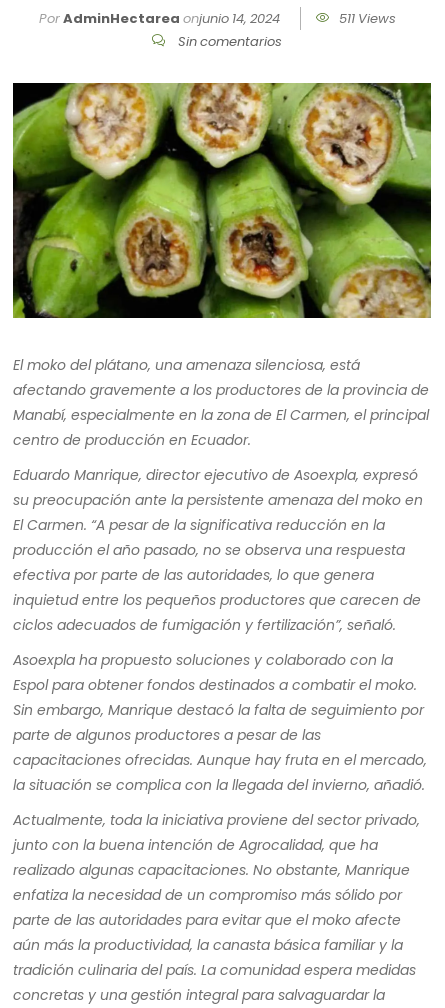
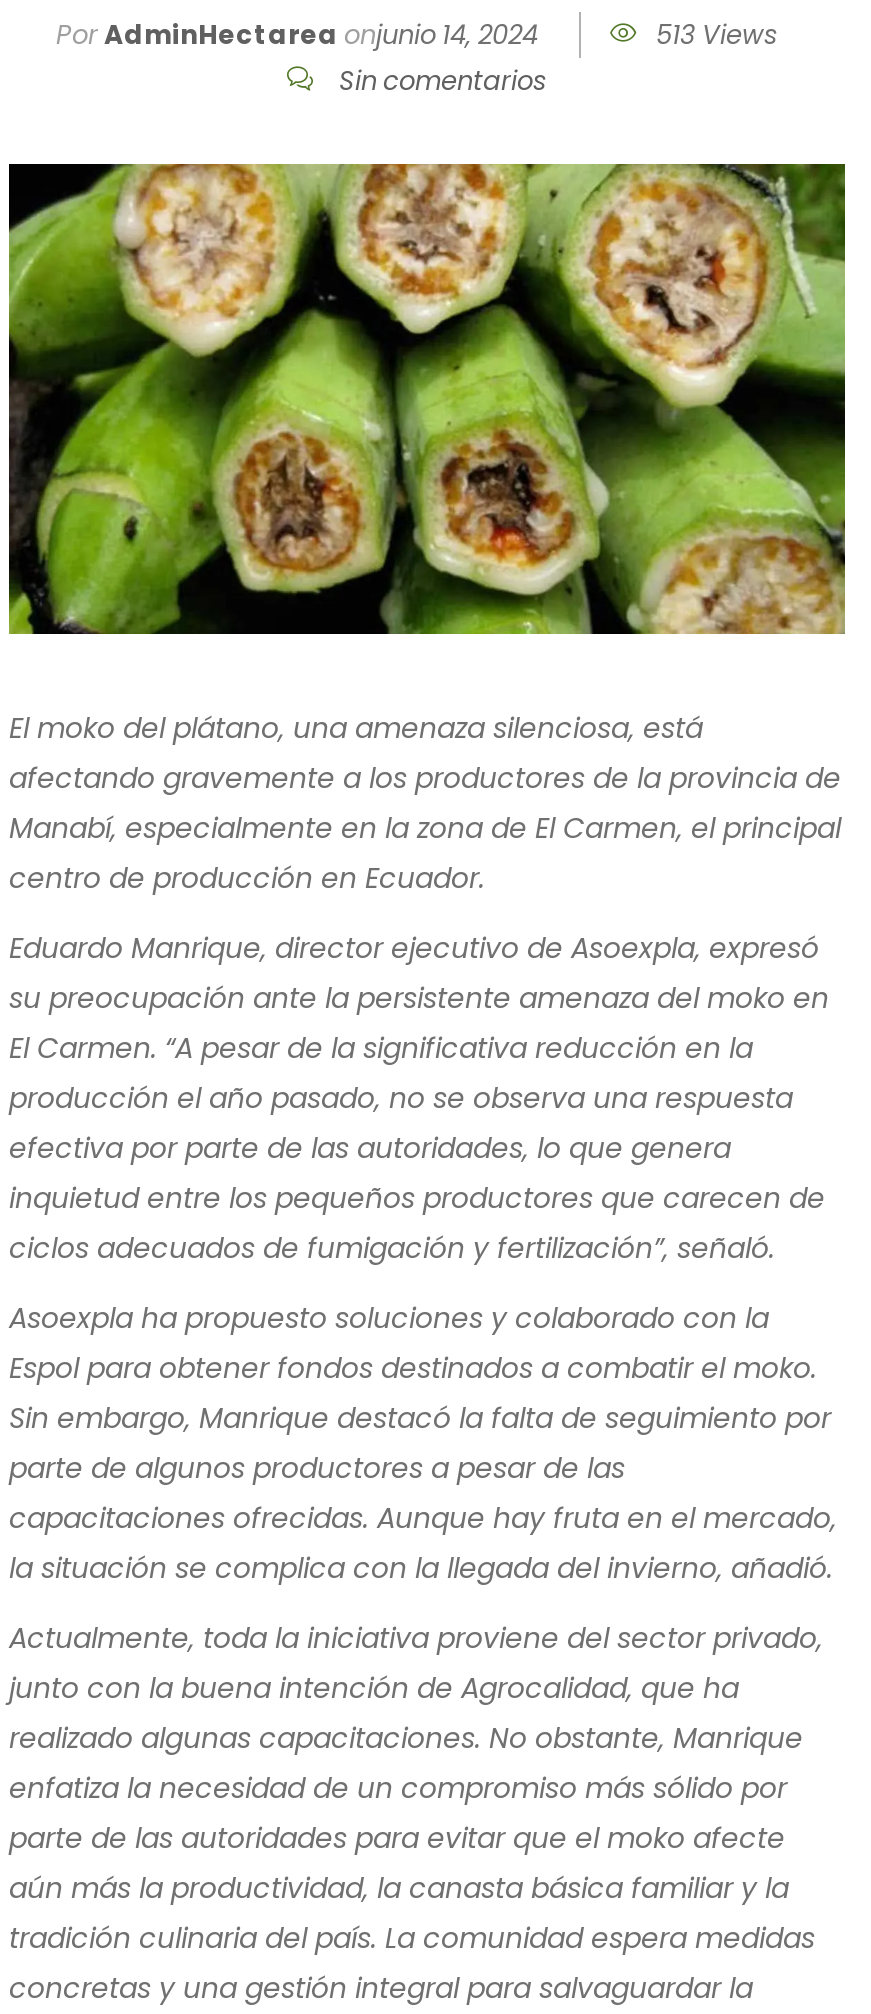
[338,9,395,28] 511 Views -> [656,16,778,54] 513 Views

